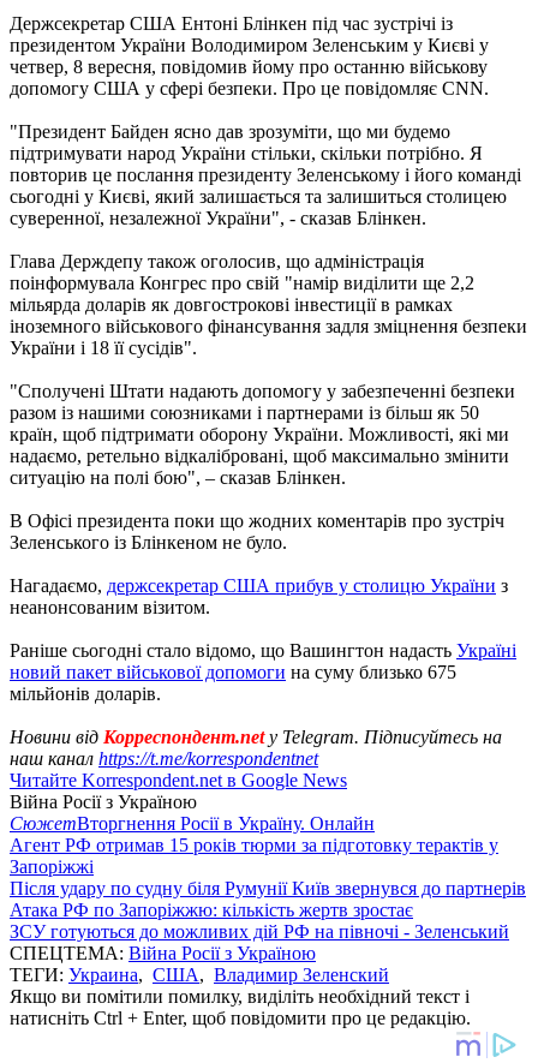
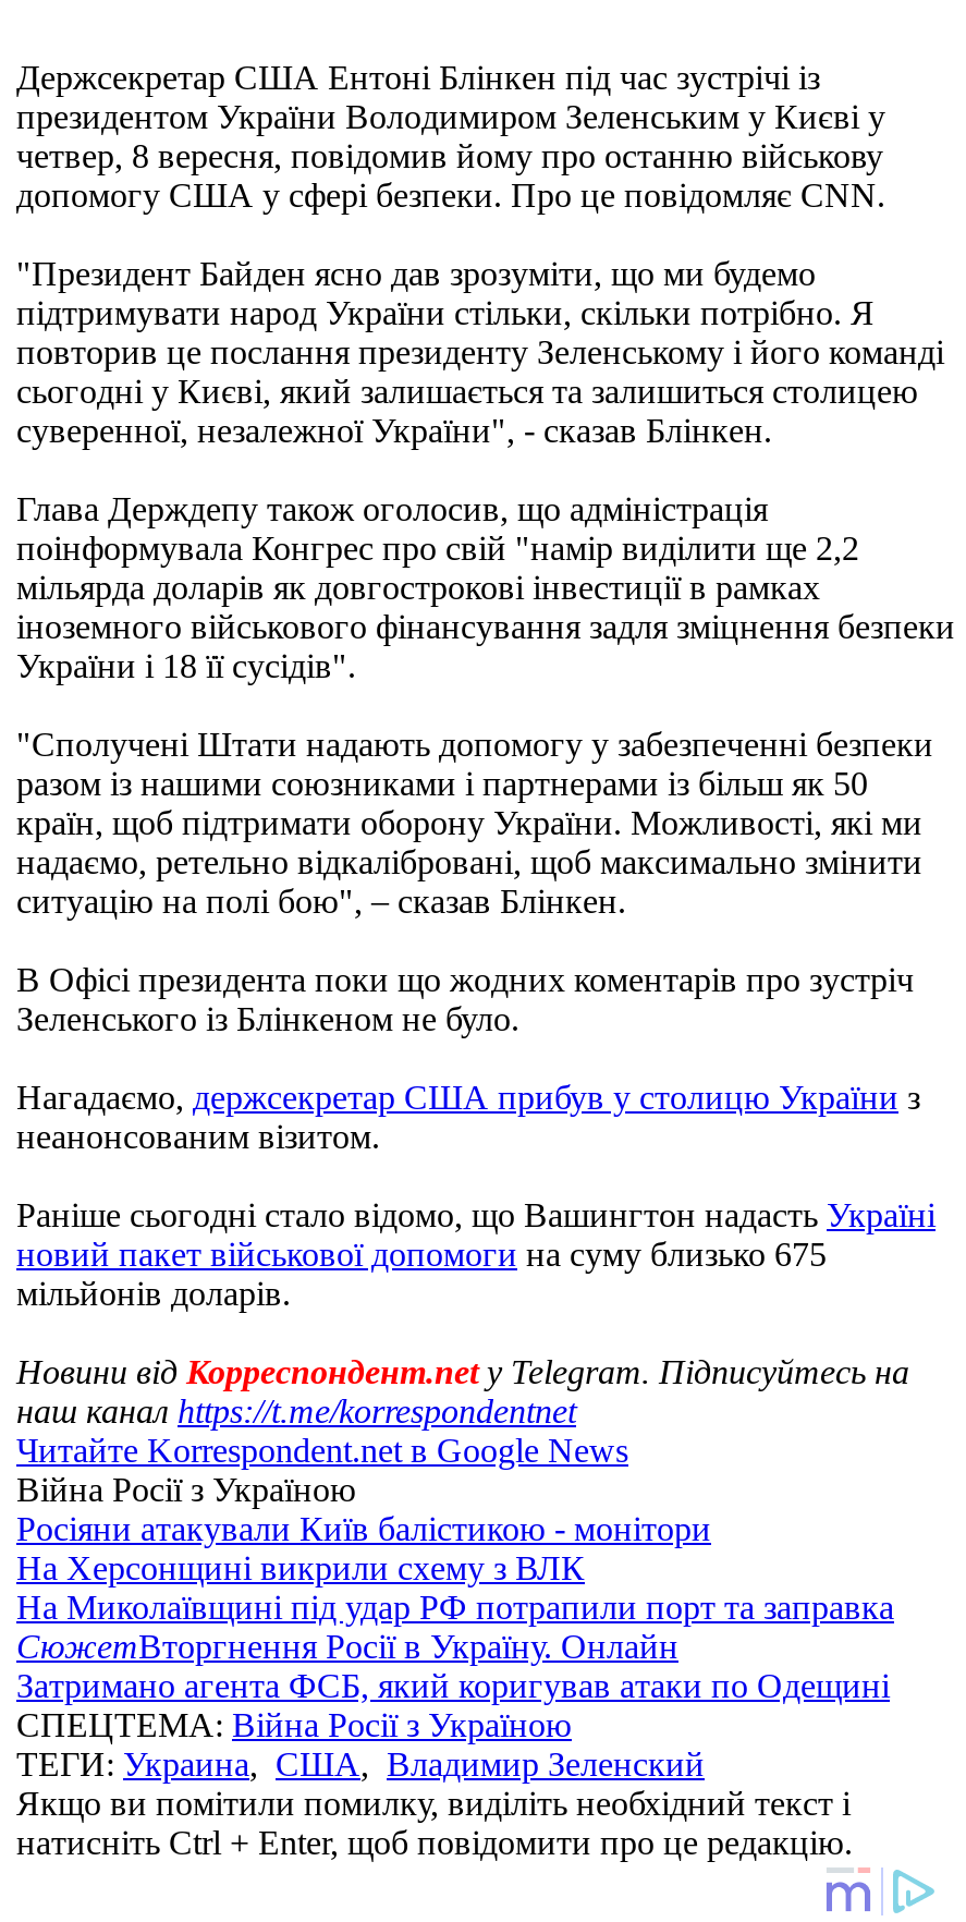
none -> [16,1509,894,1625] Росіяни атакували Київ балістикою - монітори | На Херсонщині викрили схему з ВЛК | На Миколаївщині під удар РФ потрапили порт та заправка
moved [10,813,375,833] -> [16,1627,678,1664]: СюжетВторгнення Росії в Україну. Онлайн
[10,834,526,941] Агент РФ отримав 15 років тюрми за підготовку терактів у | Запоріжжі | Після удару по судну біля Румунії Київ звернувся до партнерів | Атака РФ по Запоріжжю: кількість жертв зростає | ЗСУ готуються до можливих дій РФ на півночі - Зеленський -> [16,1666,890,1703] Затримано агента ФСБ, який коригував атаки по Одещині

